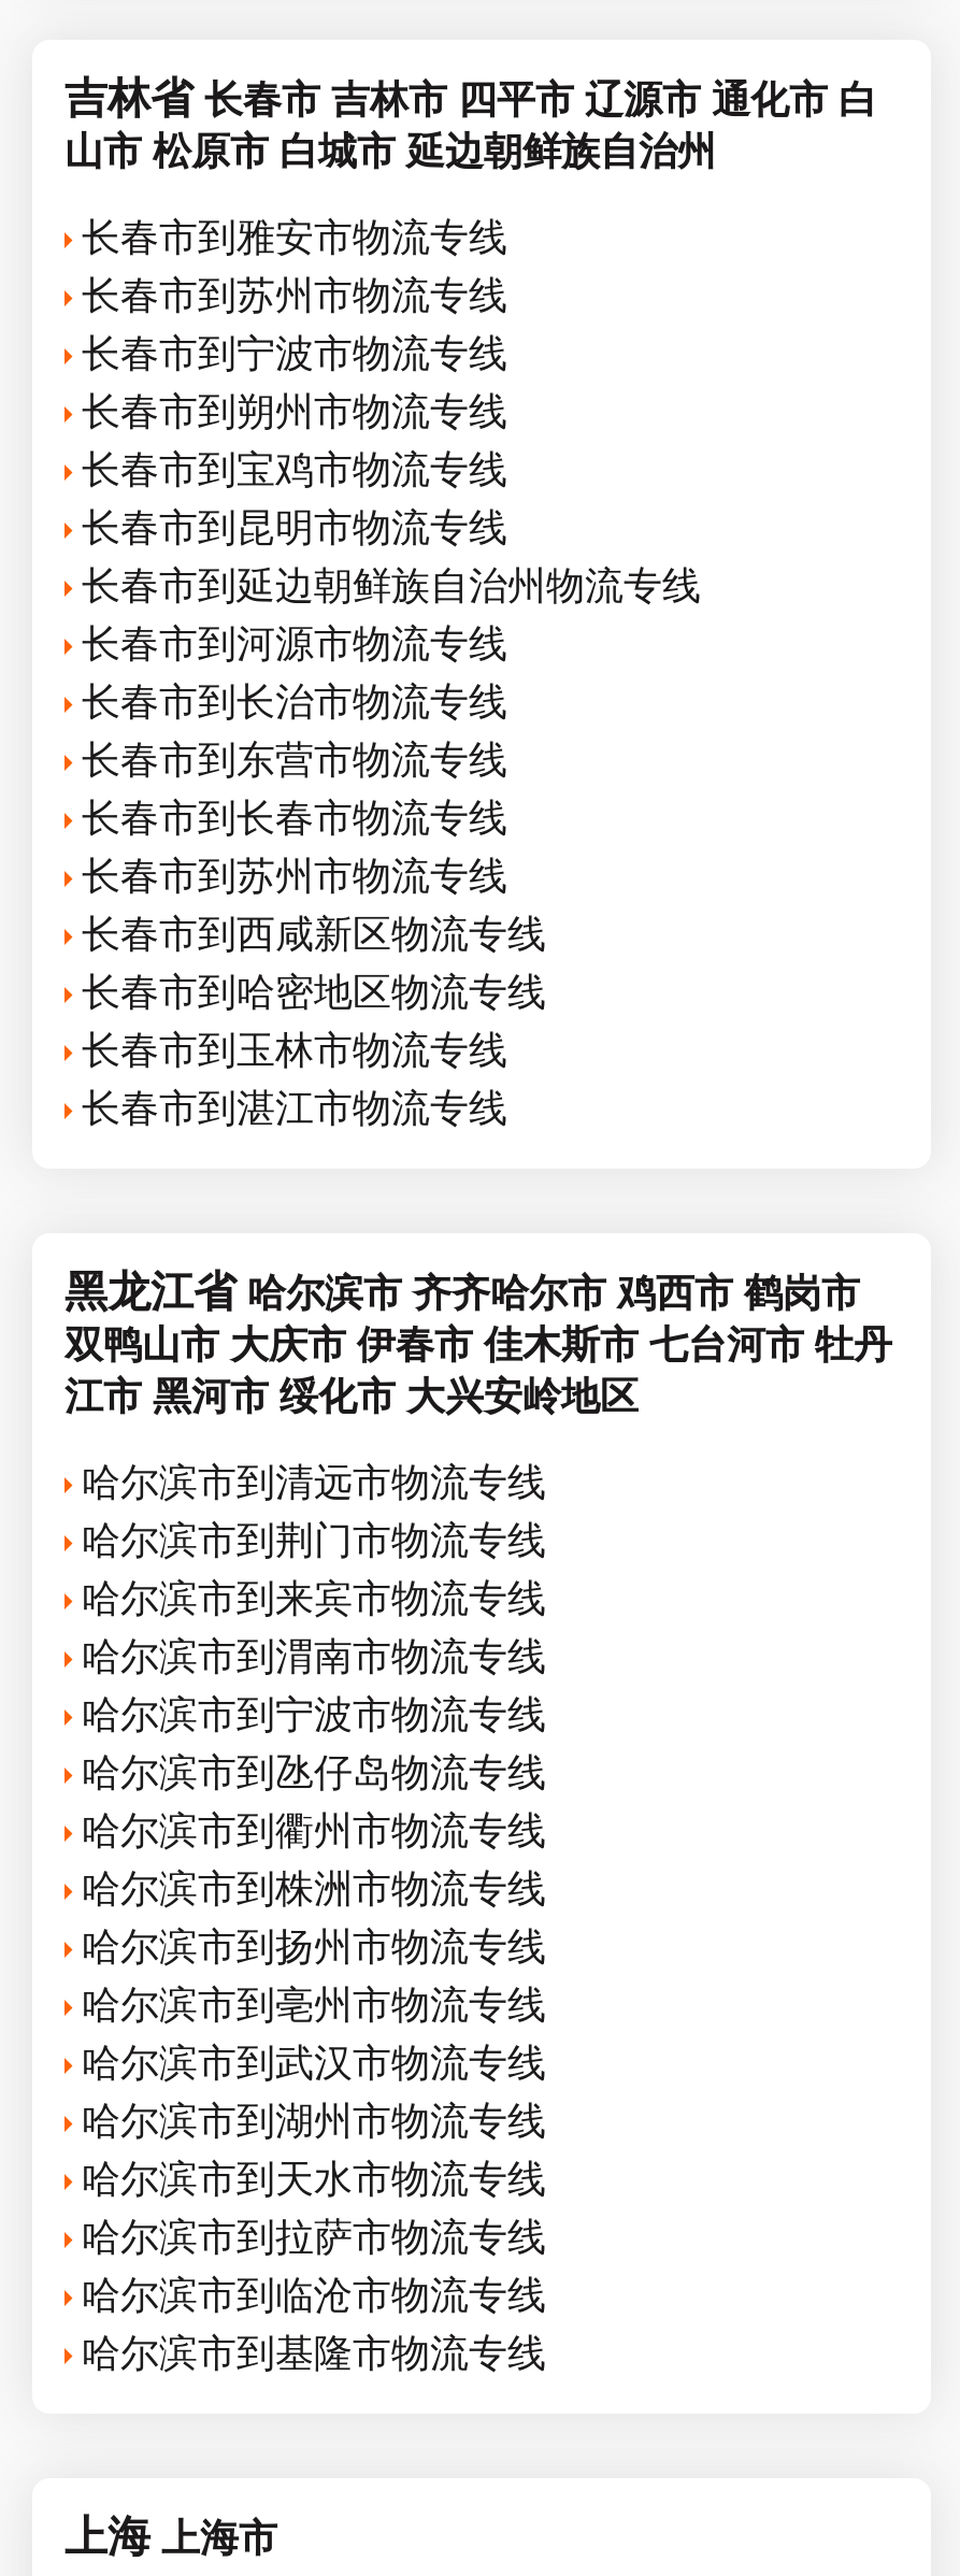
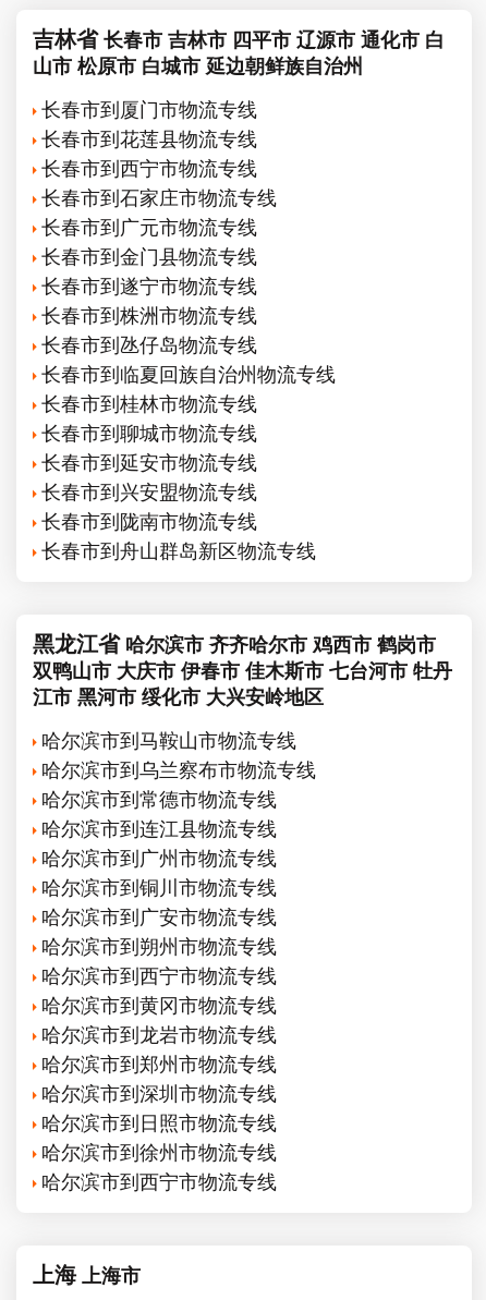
[82,214,701,1130] 长春市到雅安市物流专线 | 长春市到苏州市物流专线 | 长春市到宁波市物流专线 | 长春市到朔州市物流专线 | 长春市到宝鸡市物流专线 | 长春市到昆明市物流专线 | 长春市到延边朝鲜族自治州物流专线 | 长春市到河源市物流专线 | 长春市到长治市物流专线 | 长春市到东营市物流专线 | 长春市到长春市物流专线 | 长春市到苏州市物流专线 | 长春市到西咸新区物流专线 | 长春市到哈密地区物流专线 | 长春市到玉林市物流专线 | 长春市到湛江市物流专线 -> [41,98,336,562] 长春市到厦门市物流专线 | 长春市到花莲县物流专线 | 长春市到西宁市物流专线 | 长春市到石家庄市物流专线 | 长春市到广元市物流专线 | 长春市到金门县物流专线 | 长春市到遂宁市物流专线 | 长春市到株洲市物流专线 | 长春市到氹仔岛物流专线 | 长春市到临夏回族自治州物流专线 | 长春市到桂林市物流专线 | 长春市到聊城市物流专线 | 长春市到延安市物流专线 | 长春市到兴安盟物流专线 | 长春市到陇南市物流专线 | 长春市到舟山群岛新区物流专线
[82,1459,546,2375] 哈尔滨市到清远市物流专线 | 哈尔滨市到荆门市物流专线 | 哈尔滨市到来宾市物流专线 | 哈尔滨市到渭南市物流专线 | 哈尔滨市到宁波市物流专线 | 哈尔滨市到氹仔岛物流专线 | 哈尔滨市到衢州市物流专线 | 哈尔滨市到株洲市物流专线 | 哈尔滨市到扬州市物流专线 | 哈尔滨市到亳州市物流专线 | 哈尔滨市到武汉市物流专线 | 哈尔滨市到湖州市物流专线 | 哈尔滨市到天水市物流专线 | 哈尔滨市到拉萨市物流专线 | 哈尔滨市到临沧市物流专线 | 哈尔滨市到基隆市物流专线 -> [41,729,316,1193] 哈尔滨市到马鞍山市物流专线 | 哈尔滨市到乌兰察布市物流专线 | 哈尔滨市到常德市物流专线 | 哈尔滨市到连江县物流专线 | 哈尔滨市到广州市物流专线 | 哈尔滨市到铜川市物流专线 | 哈尔滨市到广安市物流专线 | 哈尔滨市到朔州市物流专线 | 哈尔滨市到西宁市物流专线 | 哈尔滨市到黄冈市物流专线 | 哈尔滨市到龙岩市物流专线 | 哈尔滨市到郑州市物流专线 | 哈尔滨市到深圳市物流专线 | 哈尔滨市到日照市物流专线 | 哈尔滨市到徐州市物流专线 | 哈尔滨市到西宁市物流专线

